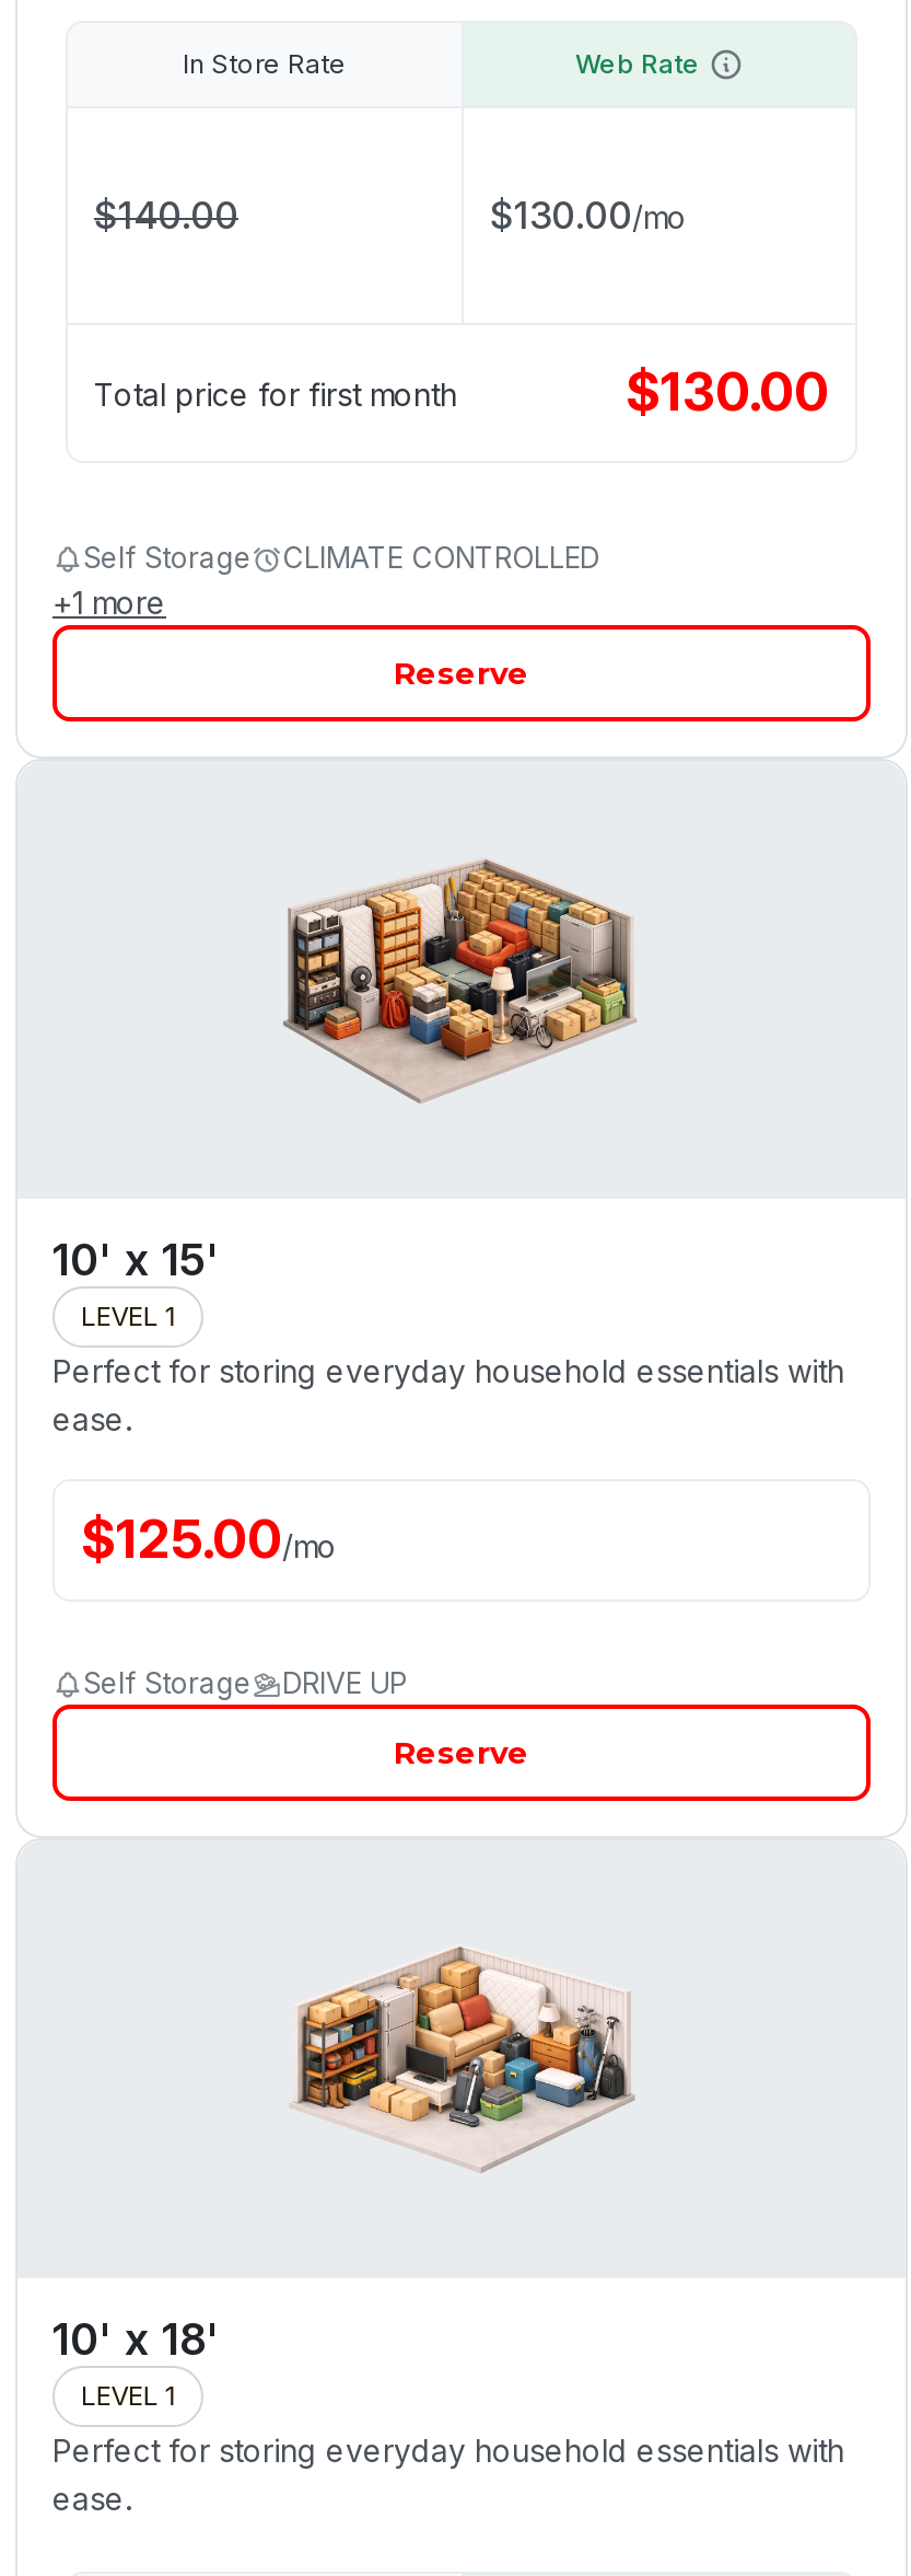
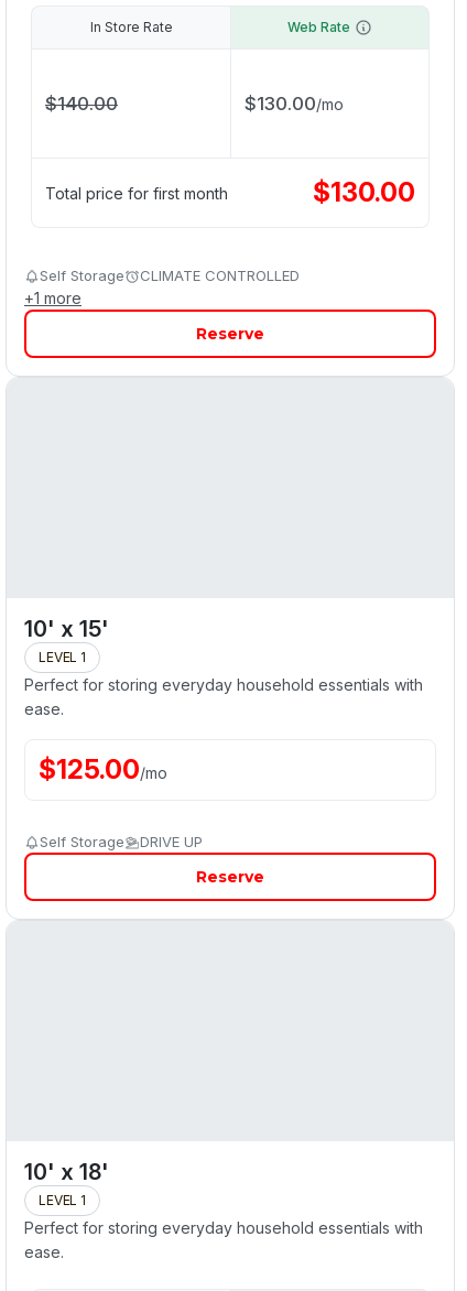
[282,857,636,1105] [image] -> none
[291,1945,636,2173] [image] -> none

